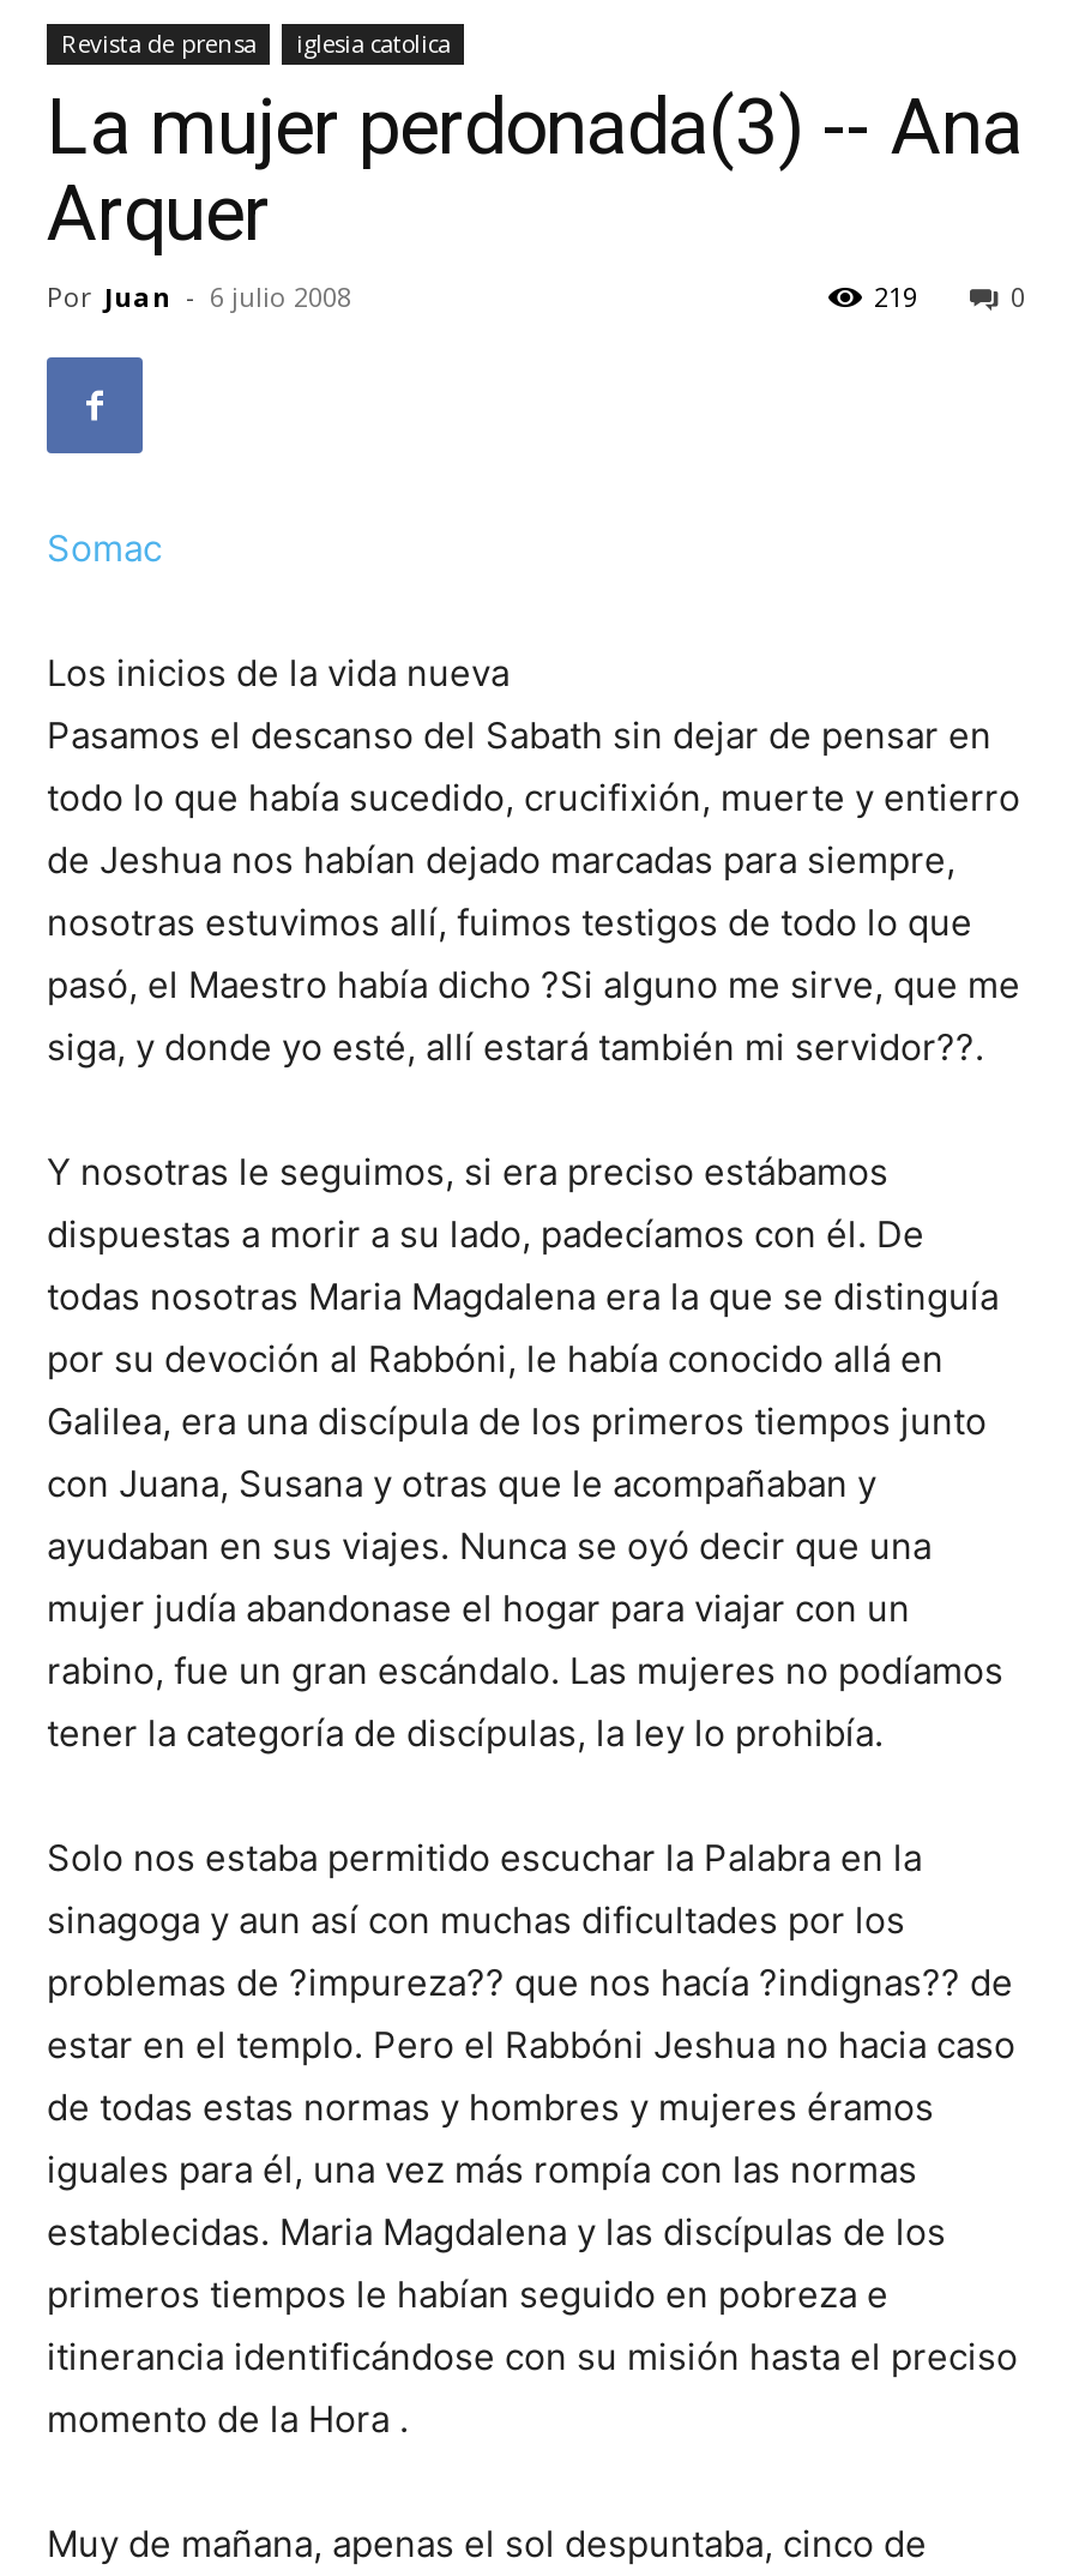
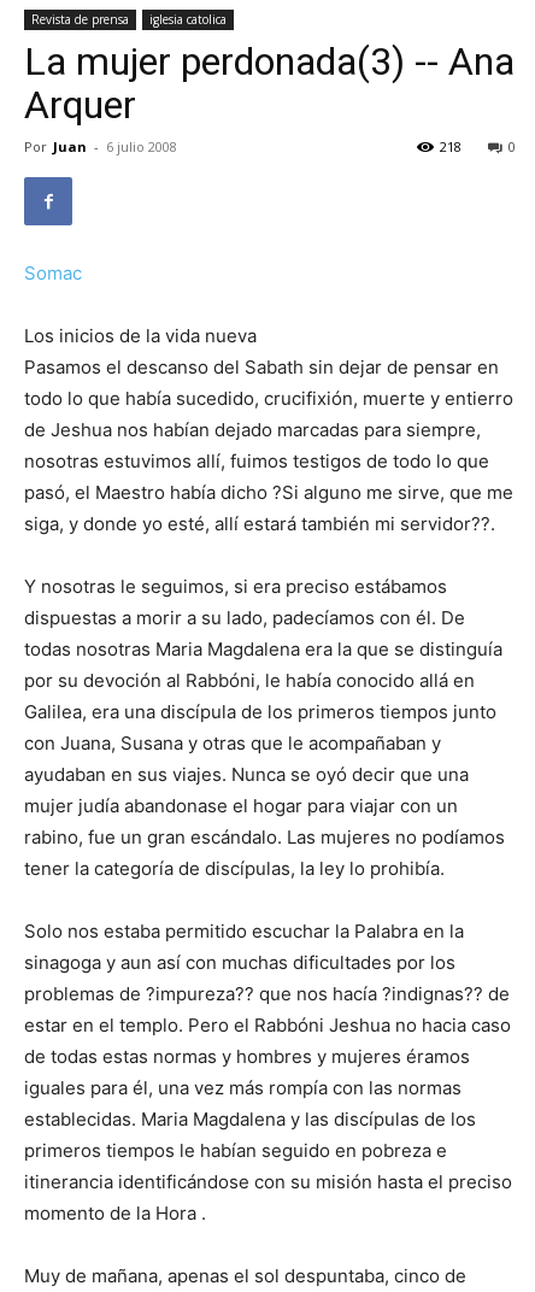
[874,279,917,315] 219 -> [440,138,461,156] 218

